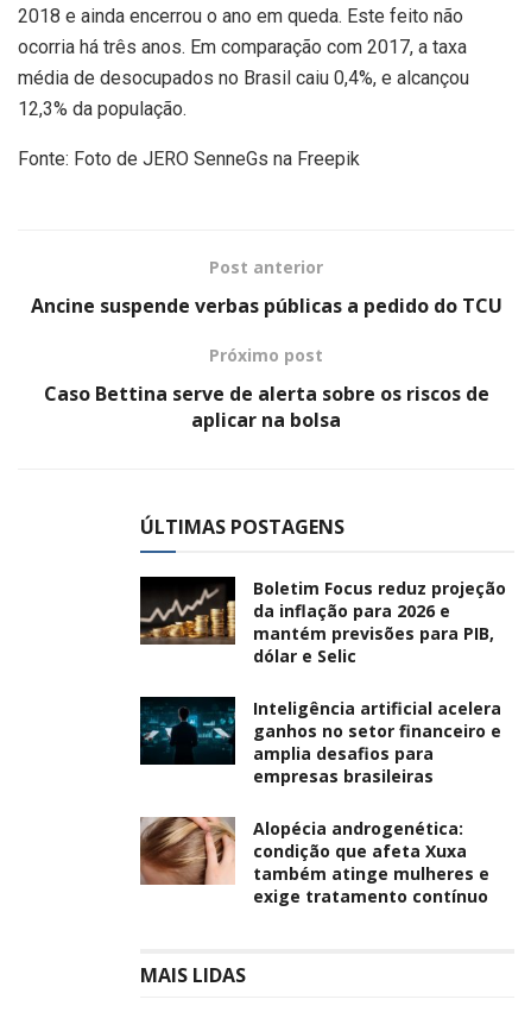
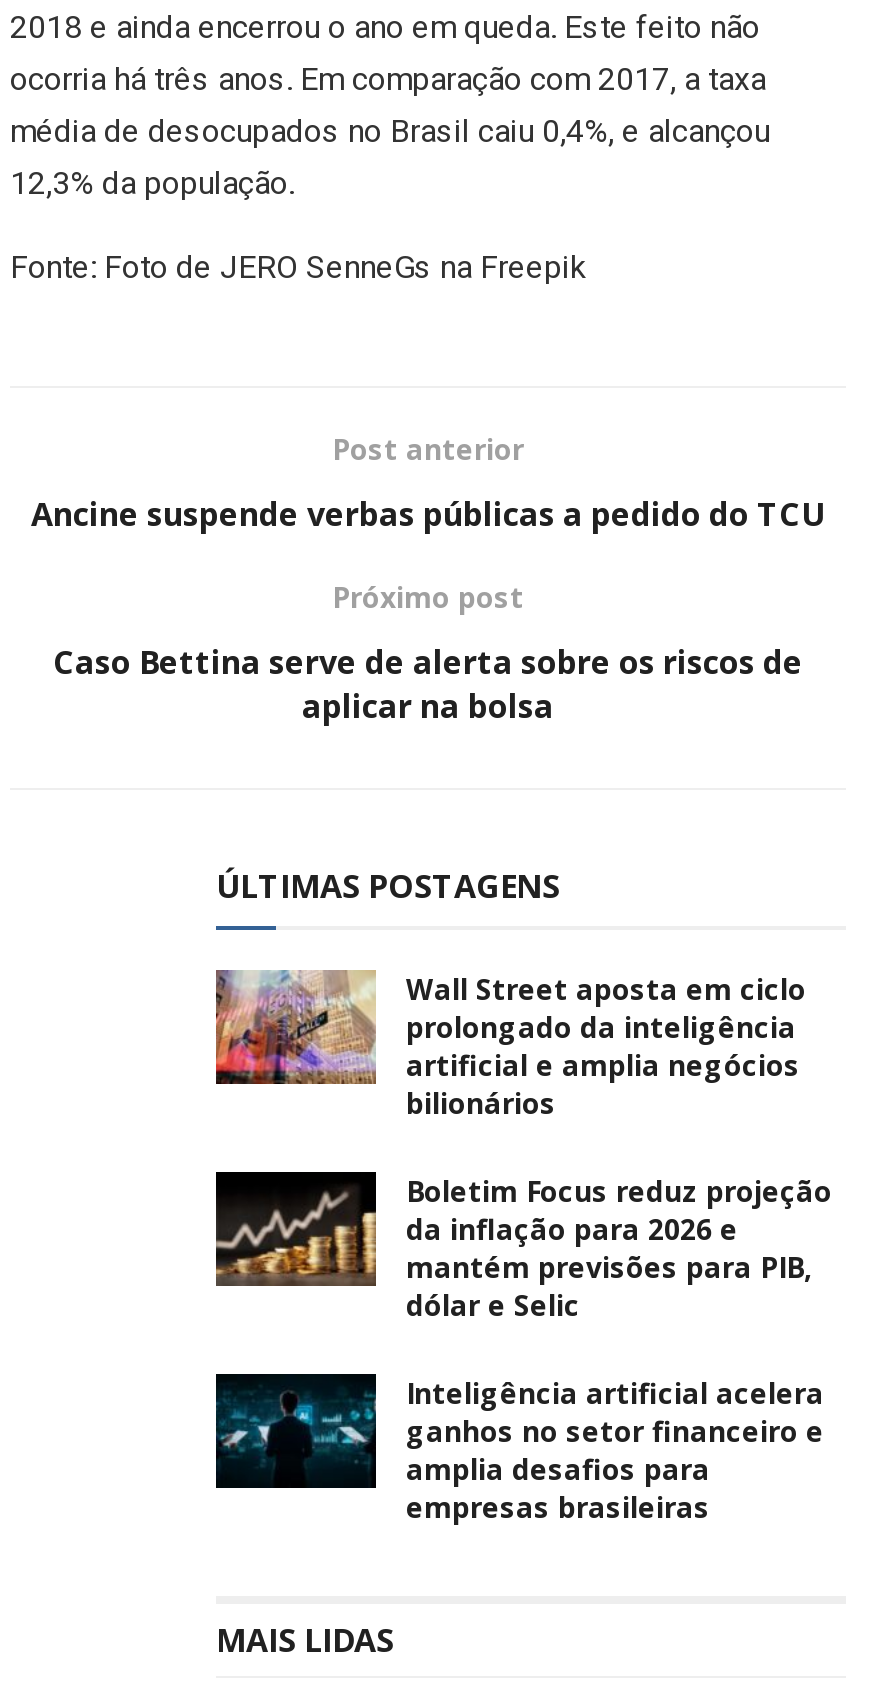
none -> [214,968,806,1121] [image] | Wall Street aposta em ciclo | prolongado da inteligência | artificial e amplia negócios | bilionários
moved [138,576,506,787] -> [212,1171,832,1525]: [image] | Boletim Focus reduz projeção | da inflação para 2026 e | ... | amplia desafios para | empresas brasileiras
[139,816,489,907] [image] | Alopécia androgenética: | condição que afeta Xuxa | também atinge mulheres e | exige tratamento contínuo -> none

